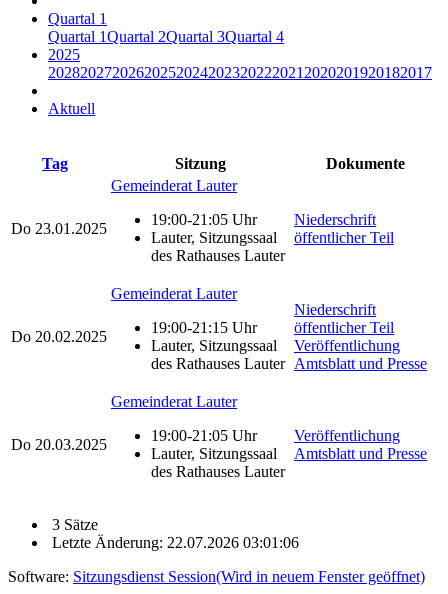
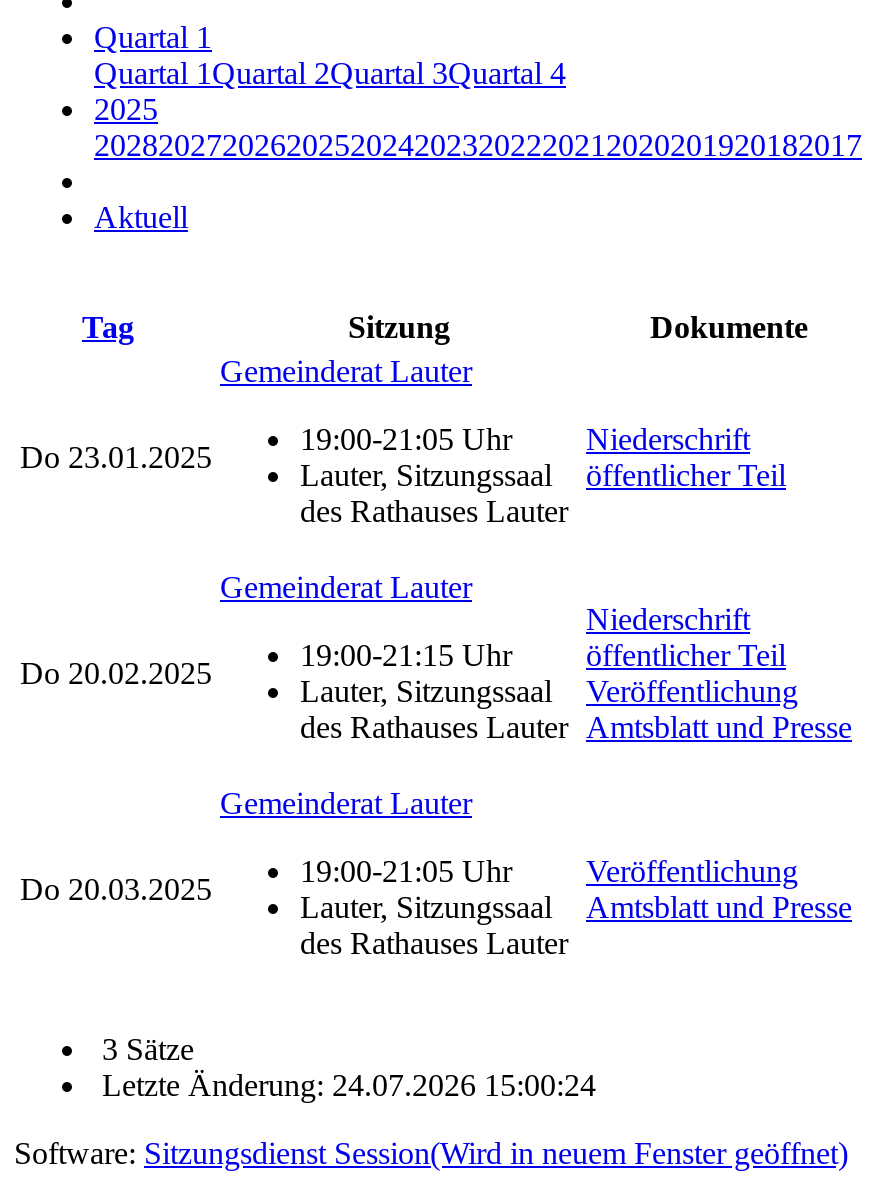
[48,534,299,551] Letzte Änderung: 22.07.2026 03:01:06 -> [94,1068,596,1102] Letzte Änderung: 24.07.2026 15:00:24

